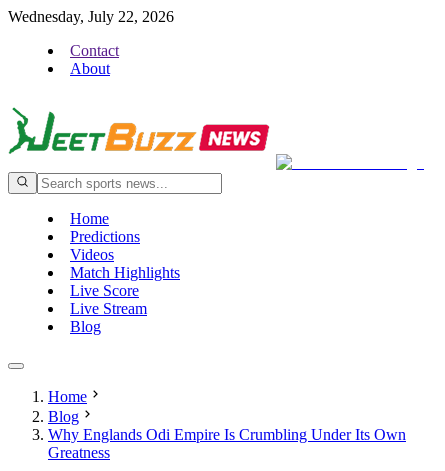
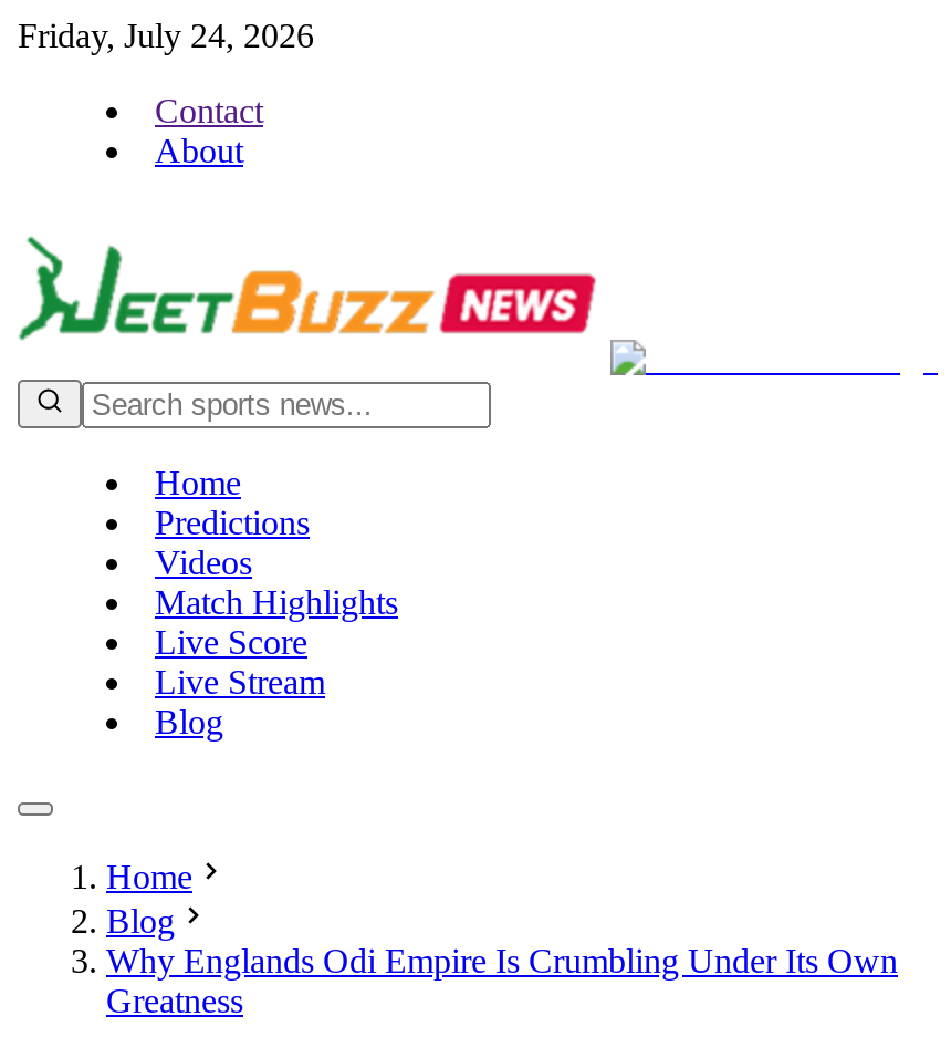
[8,8,174,25] Wednesday, July 22, 2026 -> [18,17,314,54] Friday, July 24, 2026

